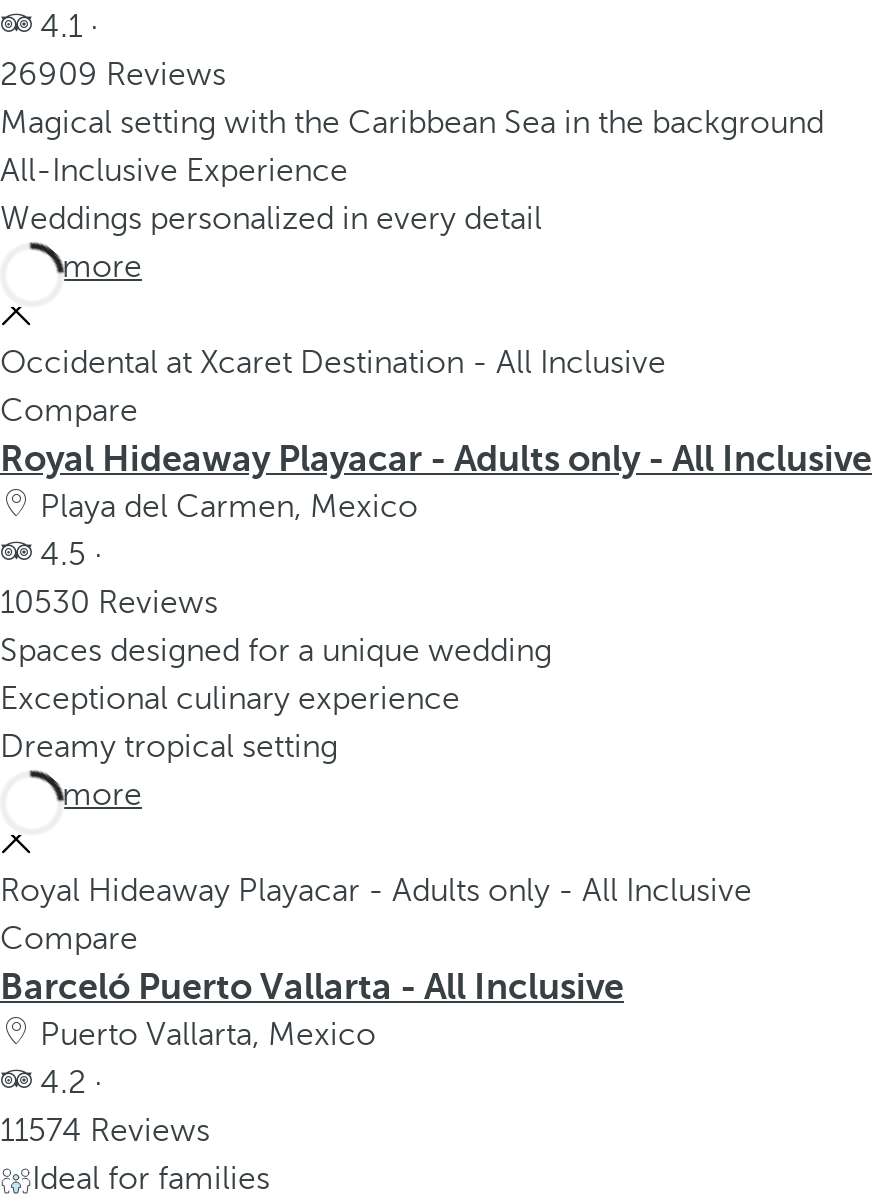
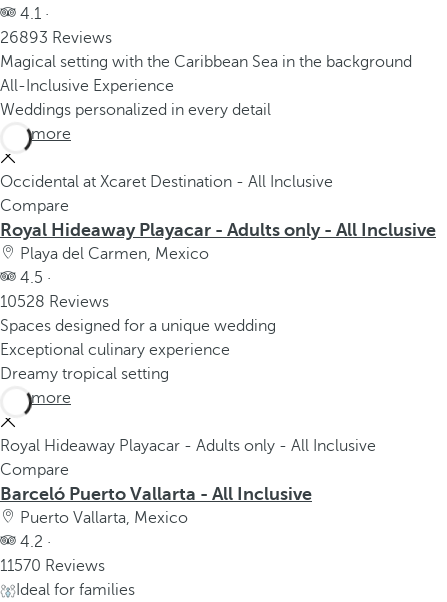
[0,57,226,93] 26909 Reviews -> [0,29,112,47] 26893 Reviews
[0,585,218,621] 10530 Reviews -> [0,293,109,311] 10528 Reviews
[0,1113,210,1149] 11574 Reviews -> [0,557,105,575] 11570 Reviews

